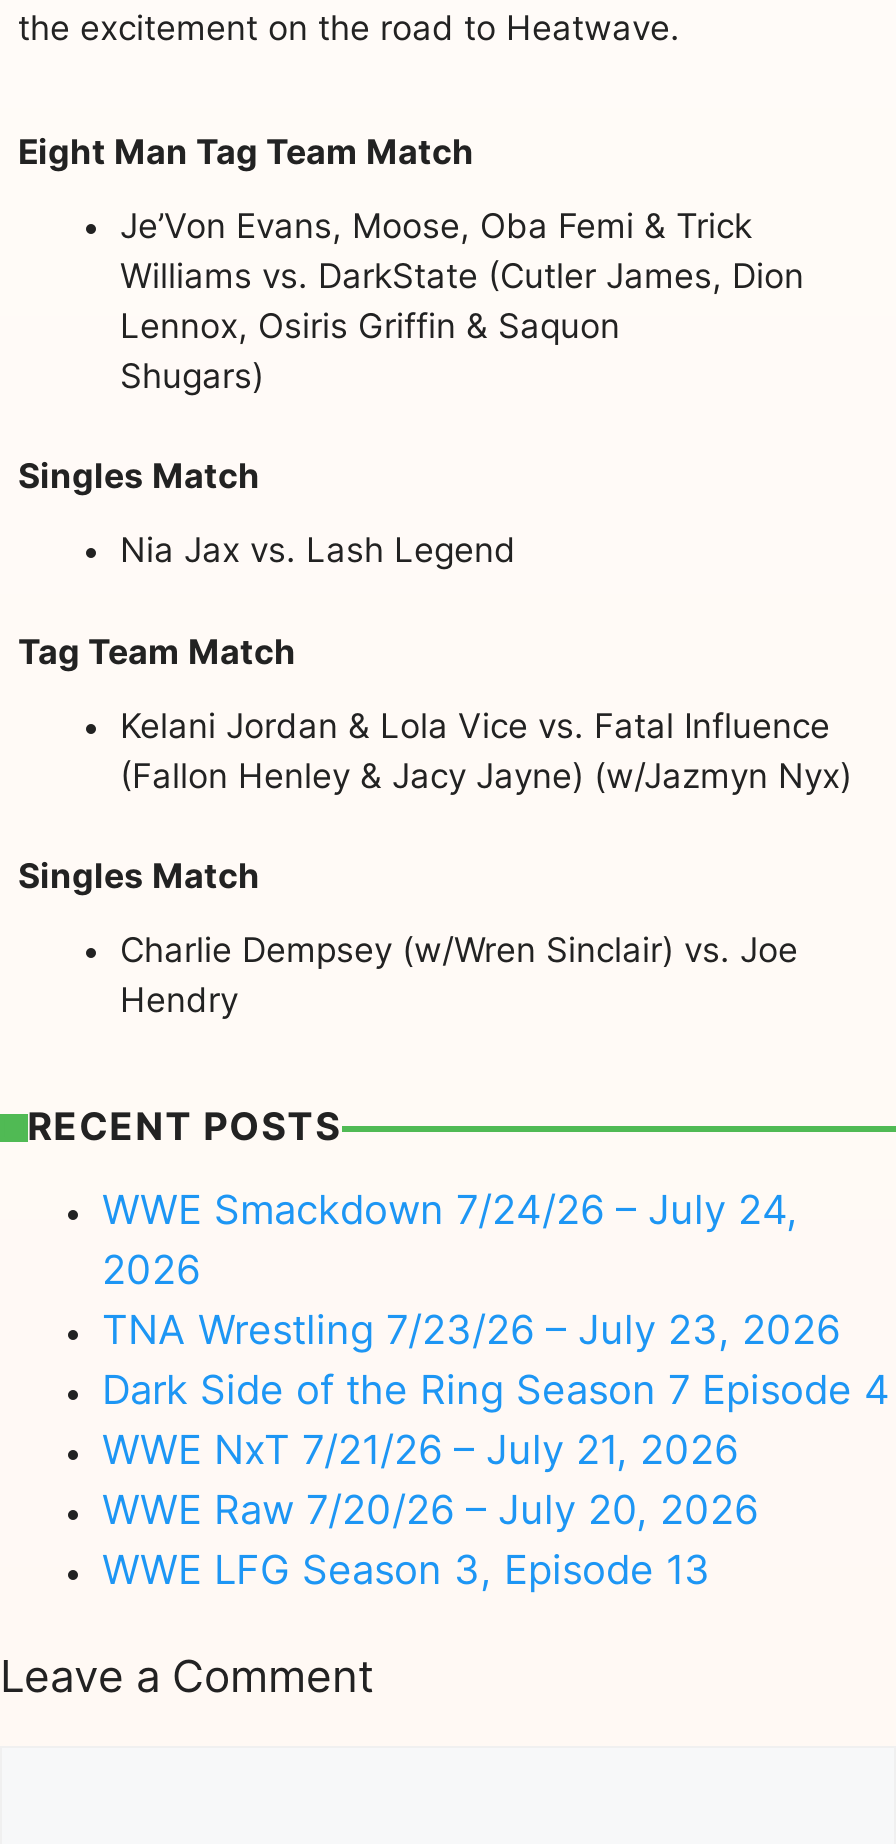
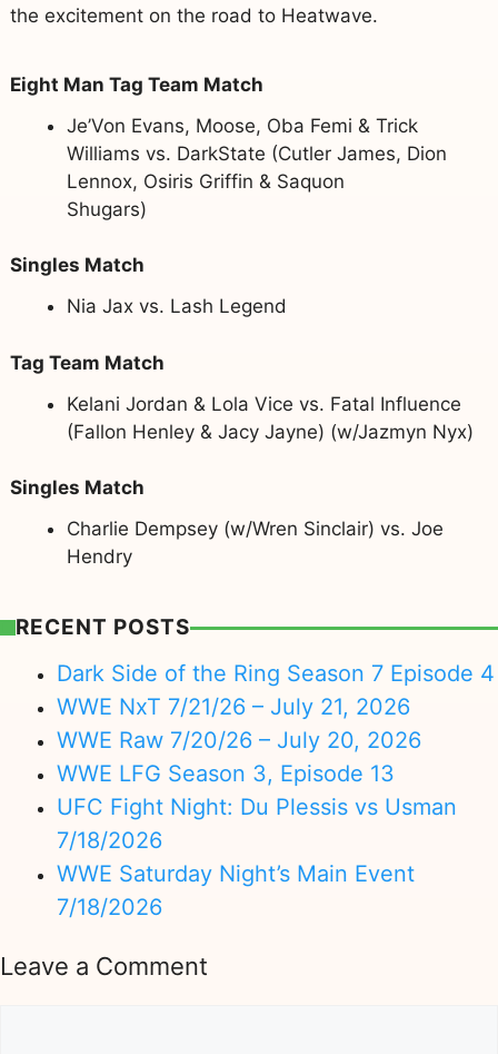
[102,1185,840,1353] WWE Smackdown 7/24/26 – July 24, | 2026 | TNA Wrestling 7/23/26 – July 23, 2026 -> none
moved [102,1365,890,1593] -> [57,660,495,787]: Dark Side of the Ring Season 7 Episode 4 | WWE NxT 7/21/26 – July 21, 2026 | WWE Raw 7/20/26 – July 20, 2026 | WWE LFG Season 3, Episode 13
none -> [57,793,457,920] UFC Fight Night: Du Plessis vs Usman | 7/18/2026 | WWE Saturday Night’s Main Event | 7/18/2026

